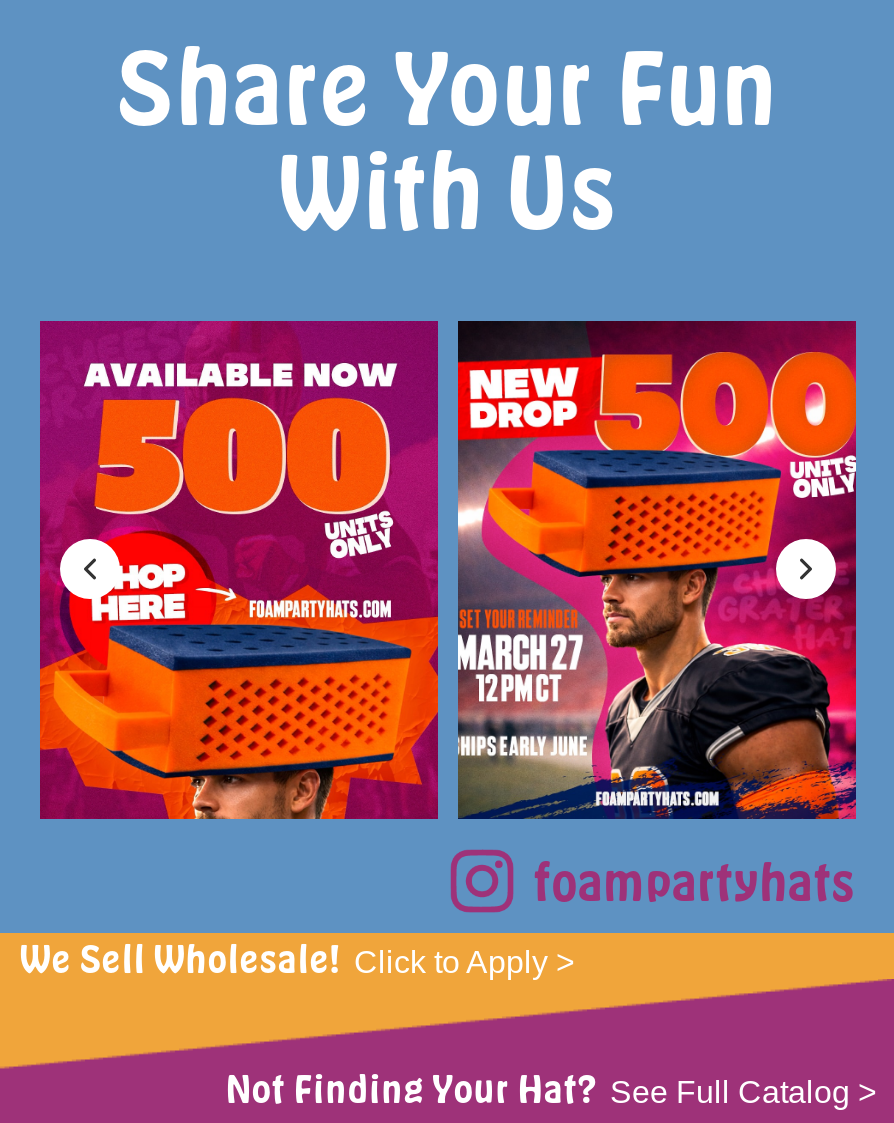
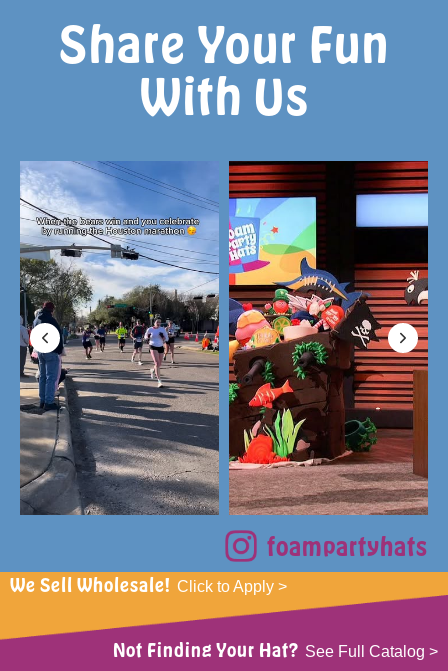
[38,319,440,821] [image] -> [19,161,220,516] [image]
[456,321,858,821] [image] -> [228,161,429,516] [image]

